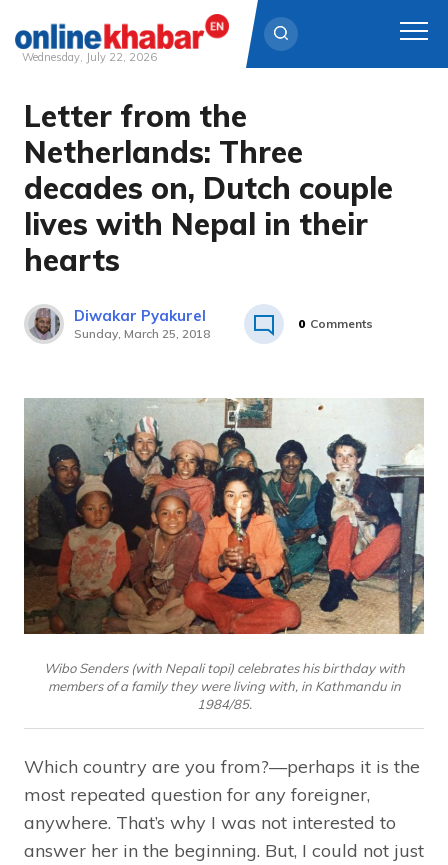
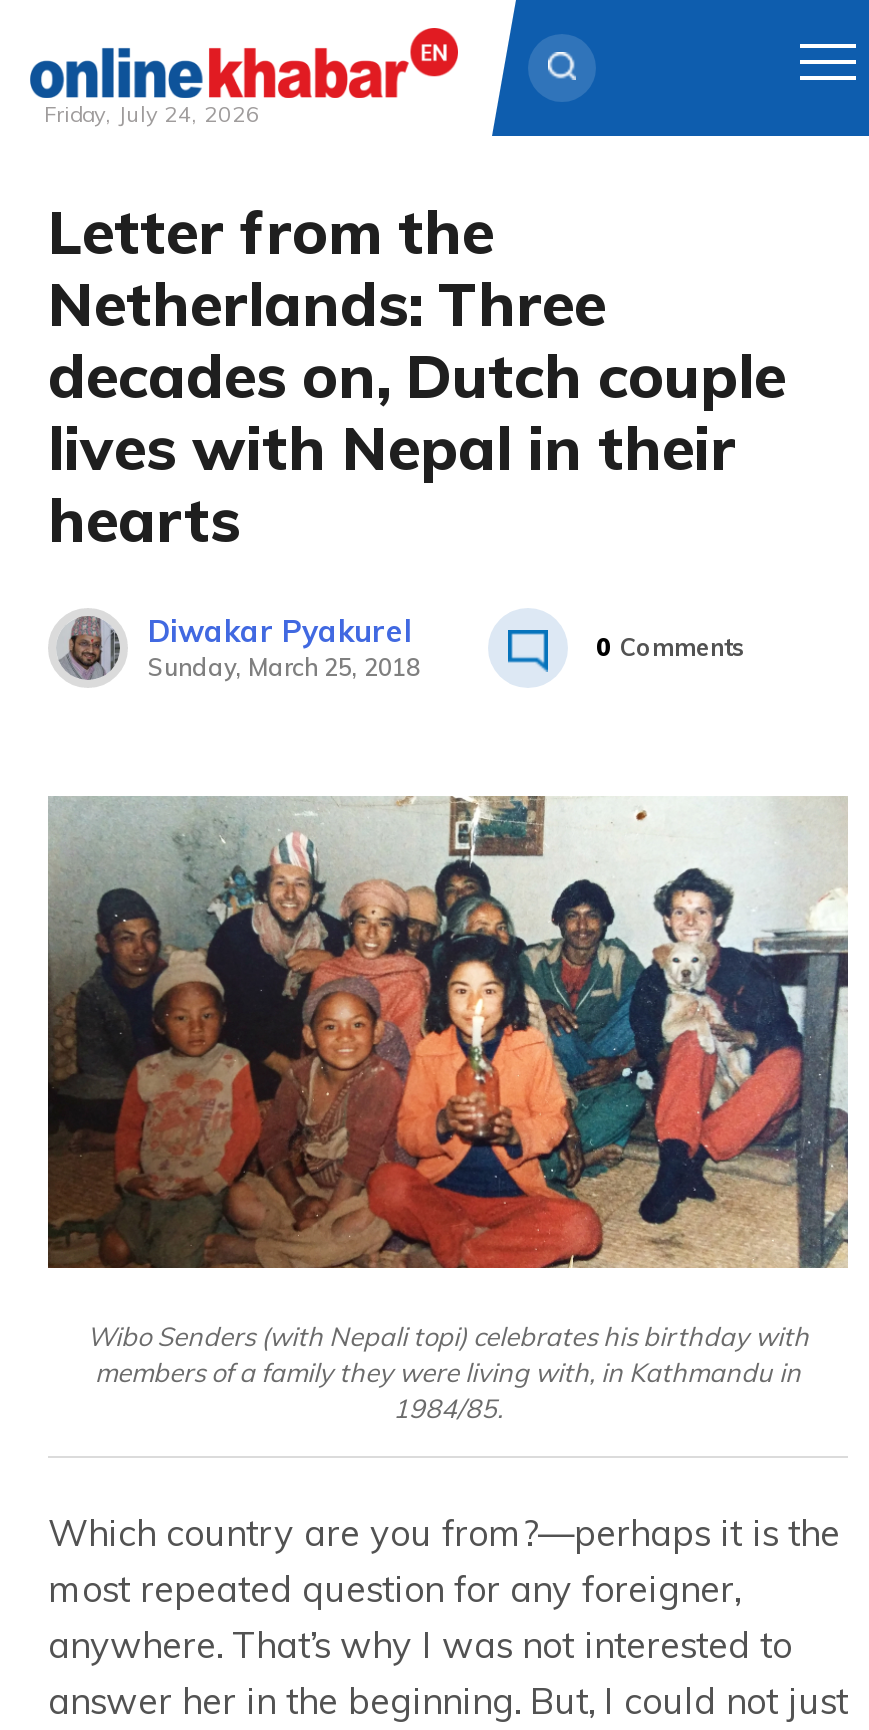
[22,50,157,64] Wednesday, July 22, 2026 -> [44,100,260,128] Friday, July 24, 2026

